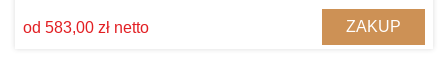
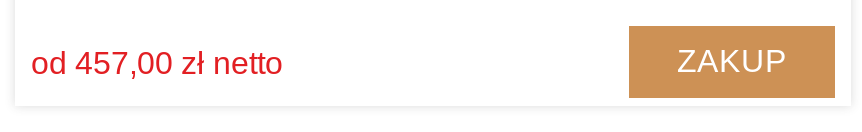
[23,19,149,36] od 583,00 zł netto -> [31,46,283,80] od 457,00 zł netto

